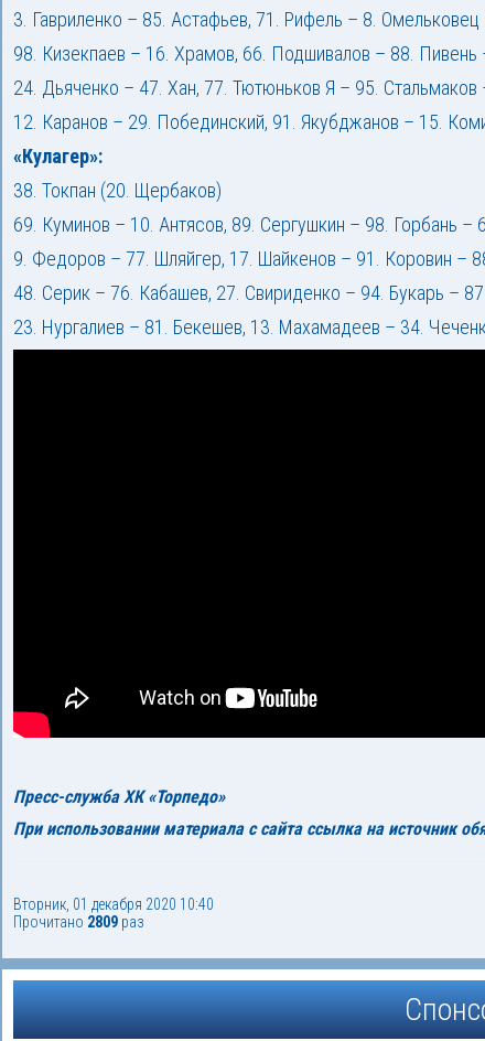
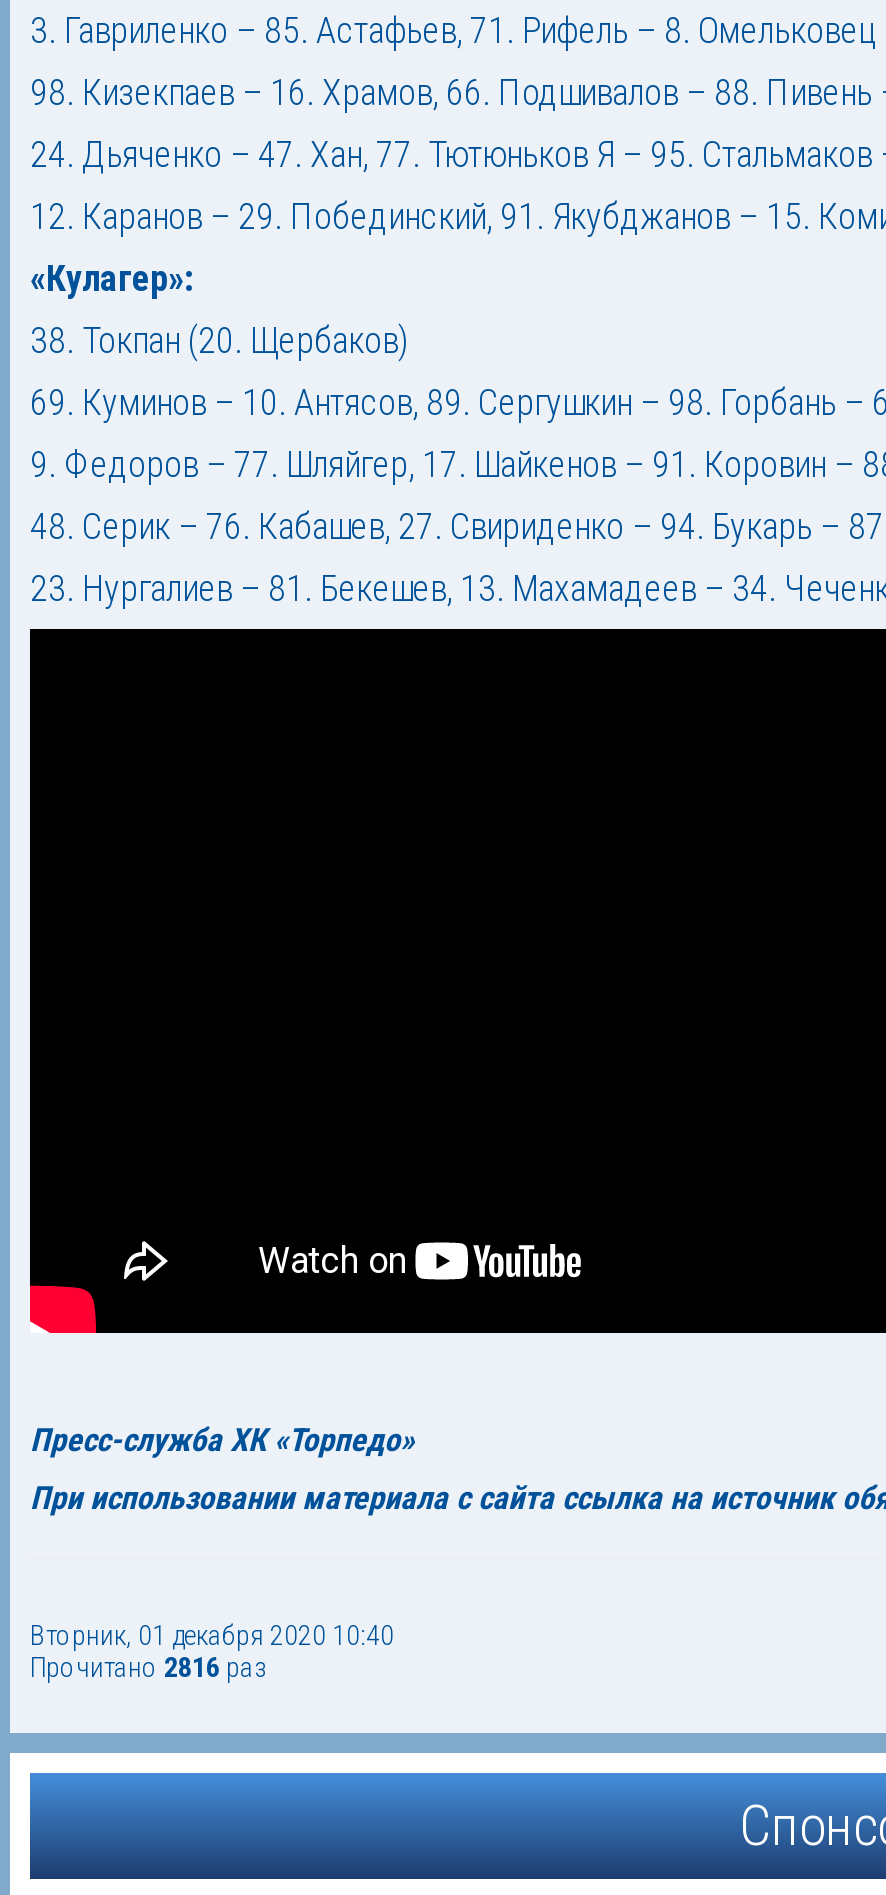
[13,913,144,931] Прочитано 2809 раз -> [30,1652,268,1684] Прочитано 2816 раз

